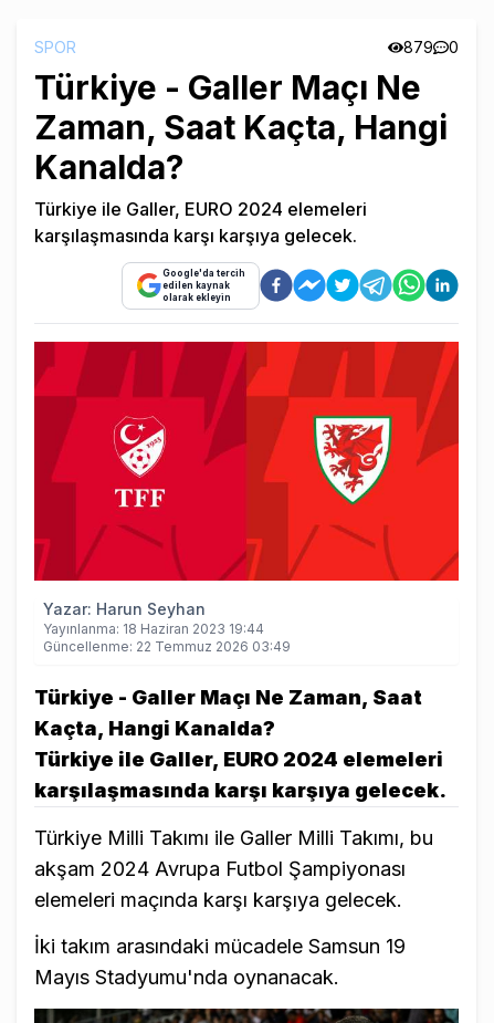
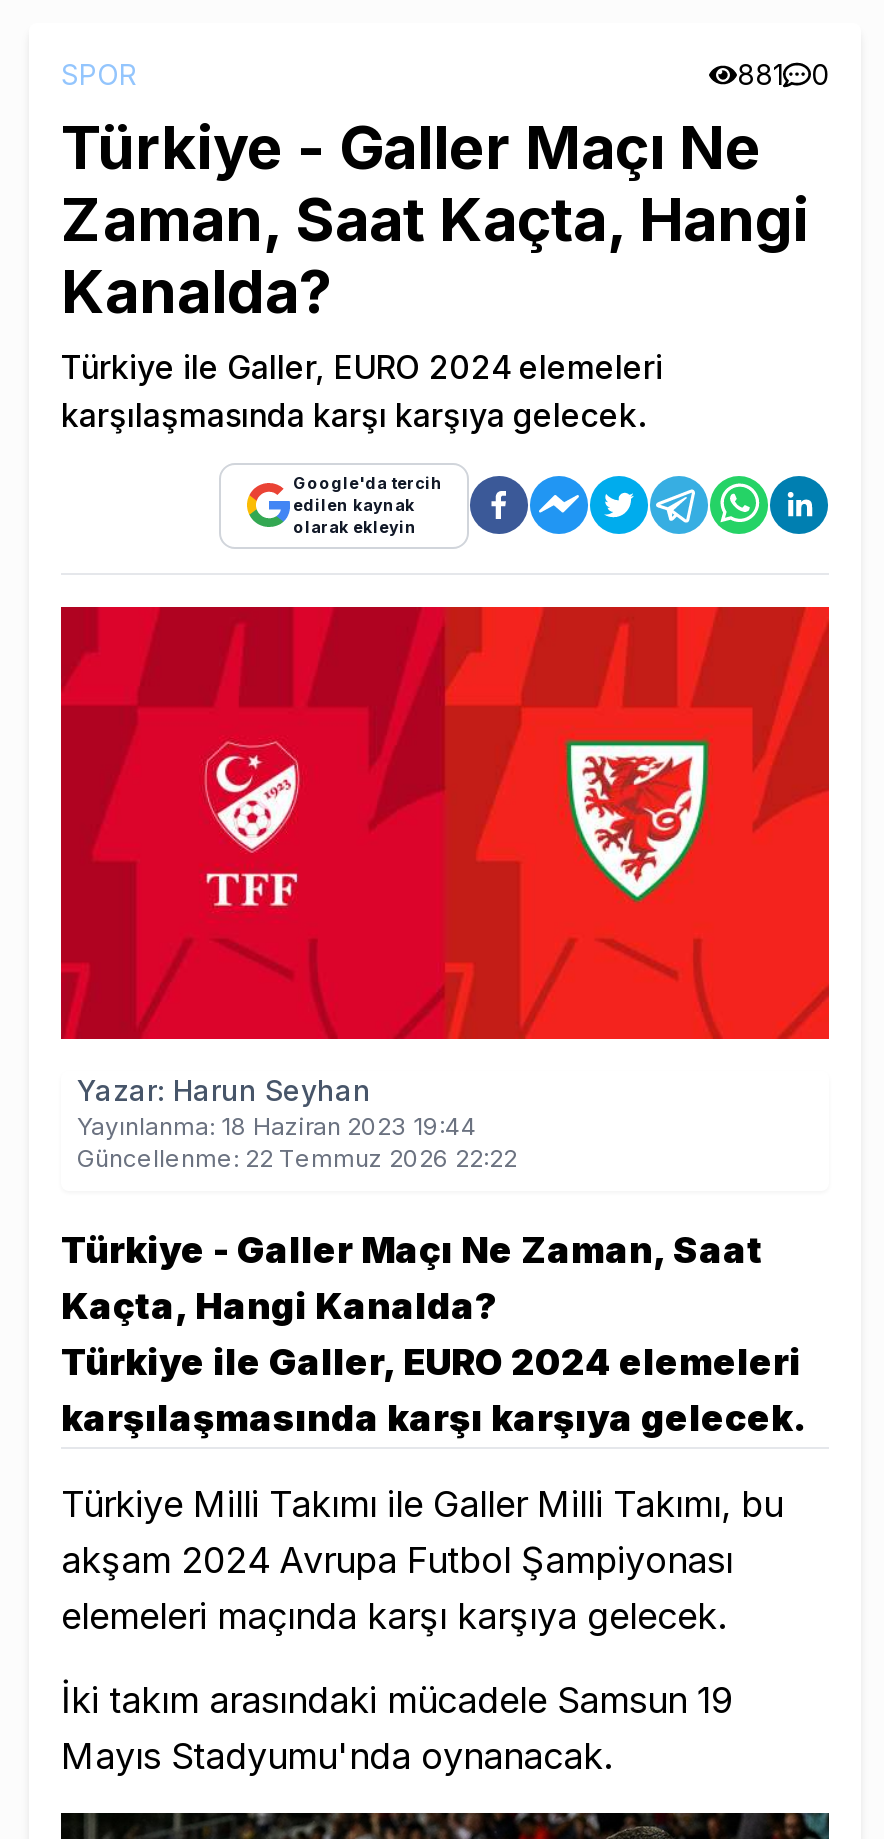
[403,37,459,56] 879 0 -> [737,56,829,90] 881 0
[43,638,291,654] Güncellenme: 22 Temmuz 2026 03:49 -> [77,1142,517,1172] Güncellenme: 22 Temmuz 2026 22:22

